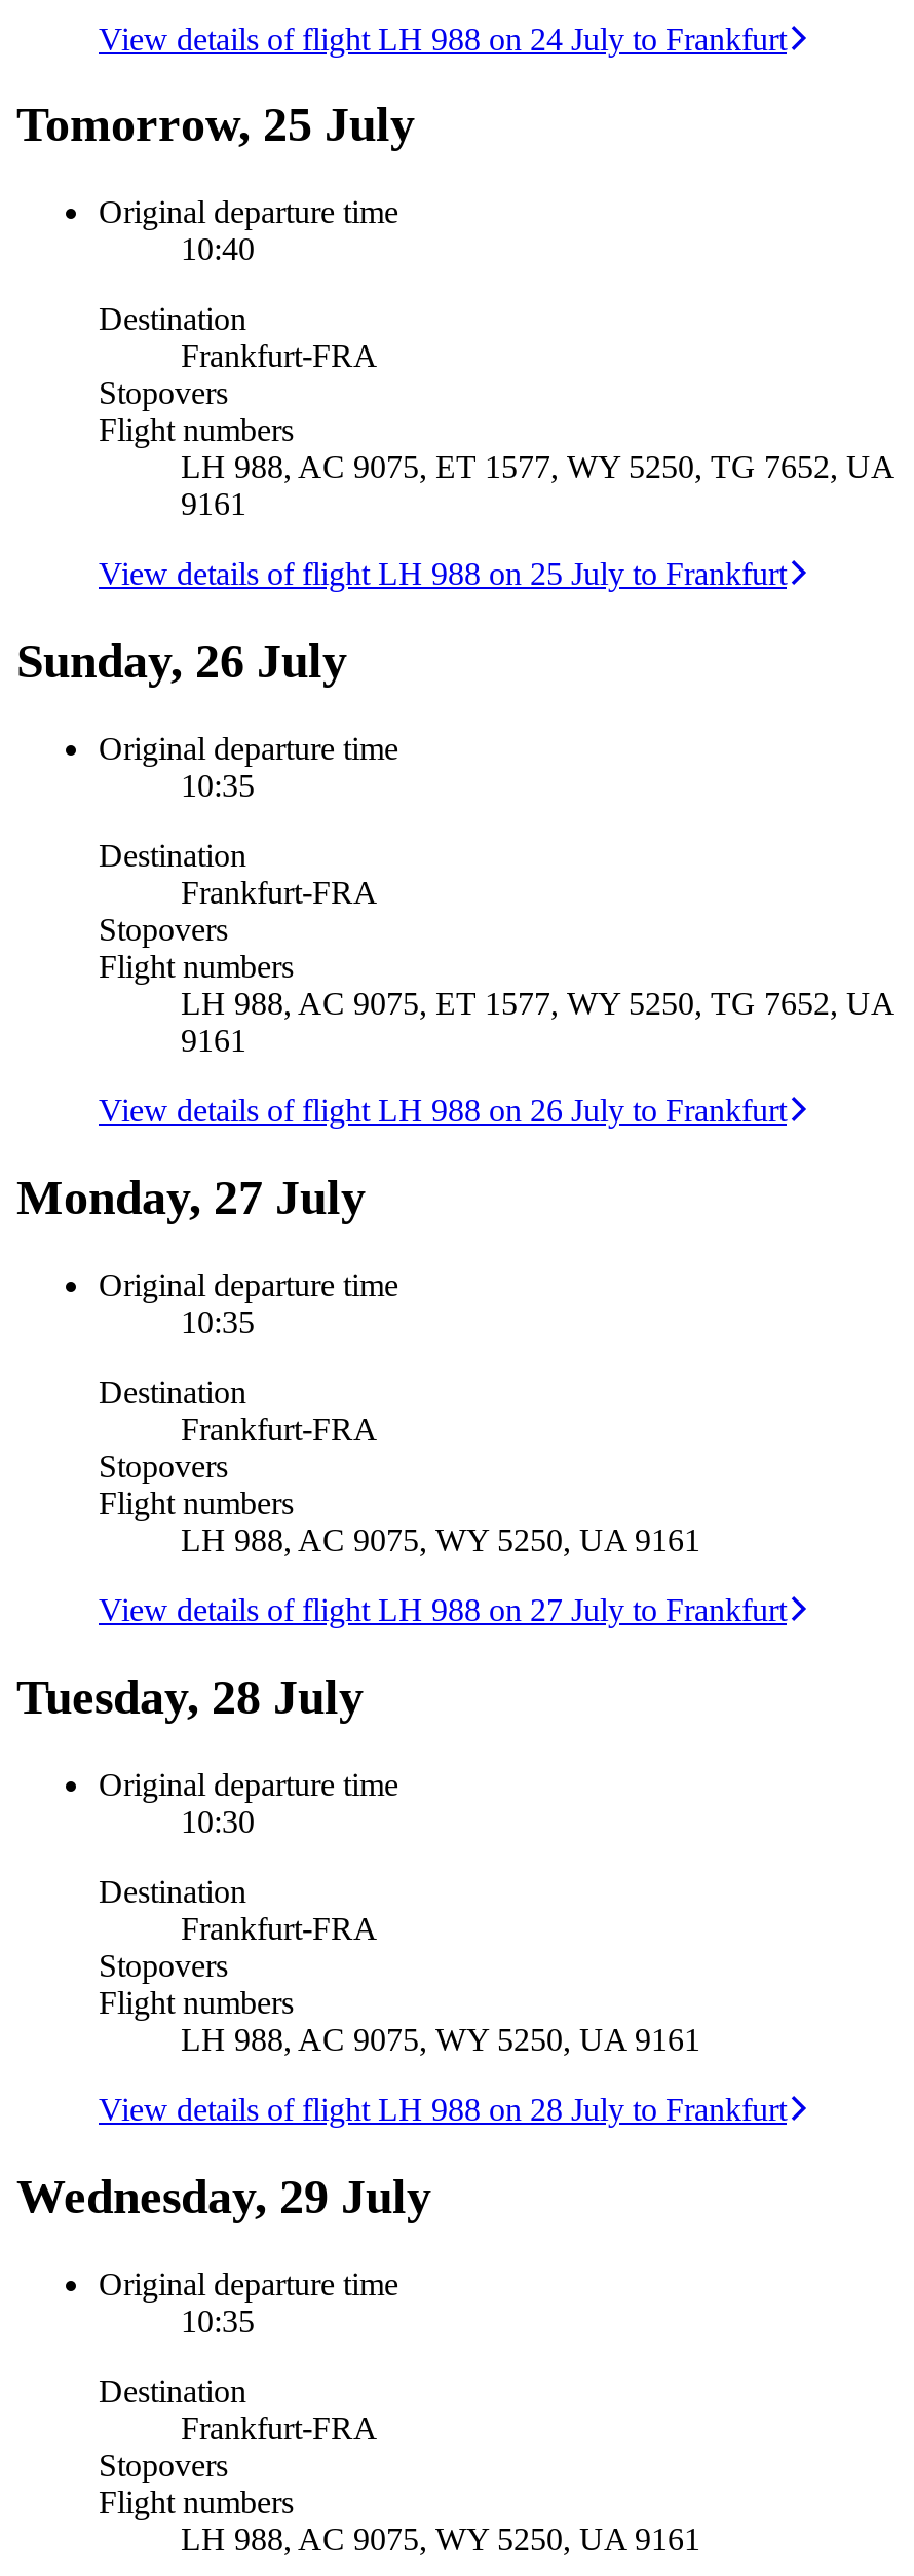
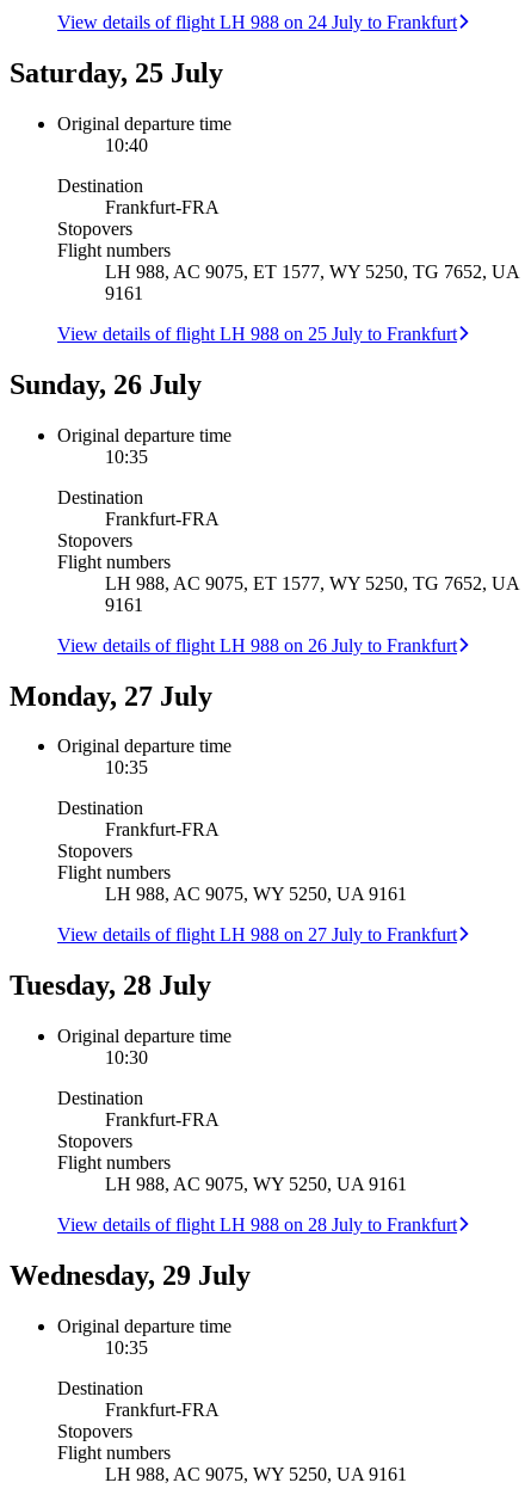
[16,98,415,152] Tomorrow, 25 July -> [10,57,223,88] Saturday, 25 July

